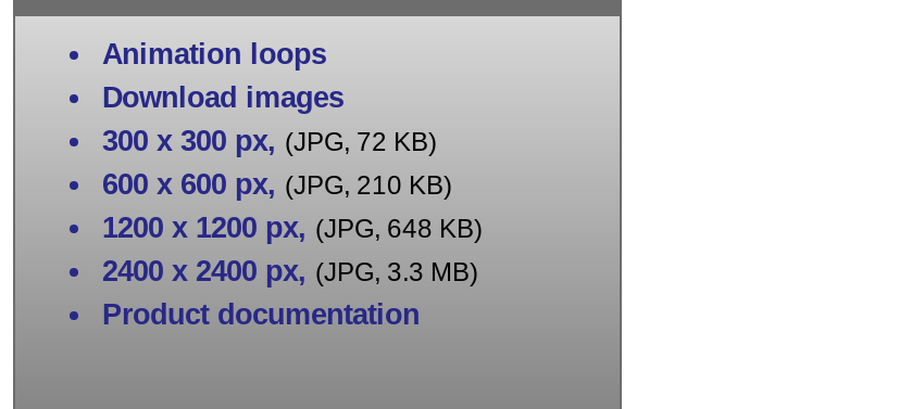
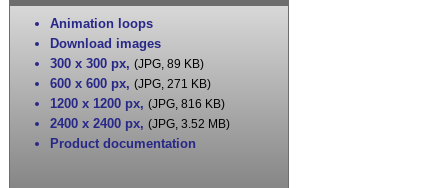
[102,125,437,158] 300 x 300 px, (JPG, 72 KB) -> [50,56,204,71] 300 x 300 px, (JPG, 89 KB)
[102,168,452,201] 600 x 600 px, (JPG, 210 KB) -> [50,76,211,91] 600 x 600 px, (JPG, 271 KB)
[102,212,483,244] 1200 x 1200 px, (JPG, 648 KB) -> [50,96,225,111] 1200 x 1200 px, (JPG, 816 KB)
[102,255,478,288] 2400 x 2400 px, (JPG, 3.3 MB) -> [50,116,230,131] 2400 x 2400 px, (JPG, 3.52 MB)

